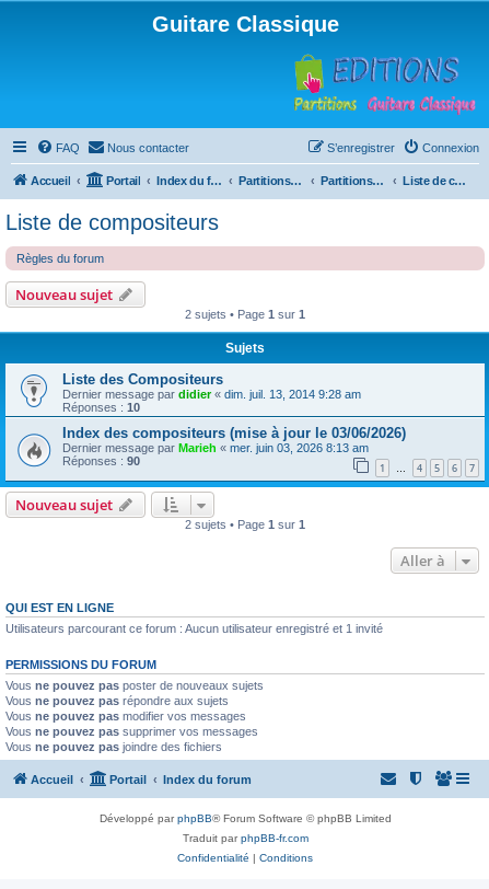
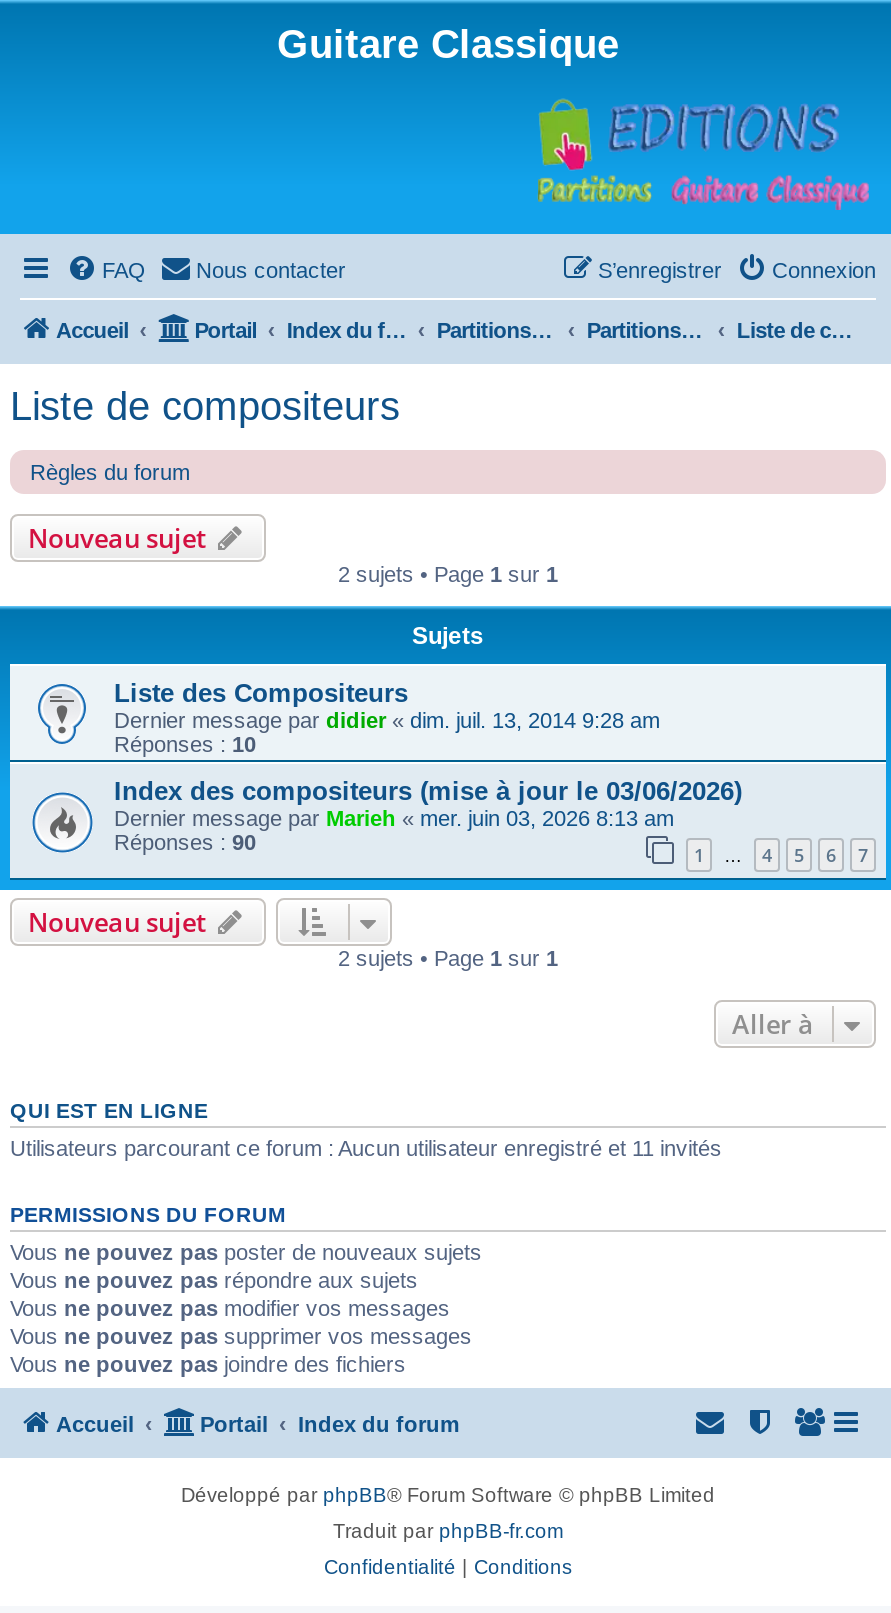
[5,621,383,635] Utilisateurs parcourant ce forum : Aucun utilisateur enregistré et 1 invité -> [10,1135,722,1159] Utilisateurs parcourant ce forum : Aucun utilisateur enregistré et 11 invités

